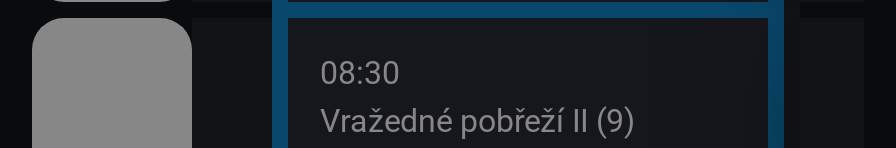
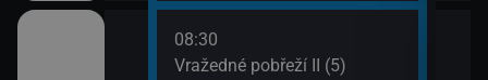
[320,102,636,140] Vražedné pobřeží II (9) -> [174,55,346,76] Vražedné pobřeží II (5)

